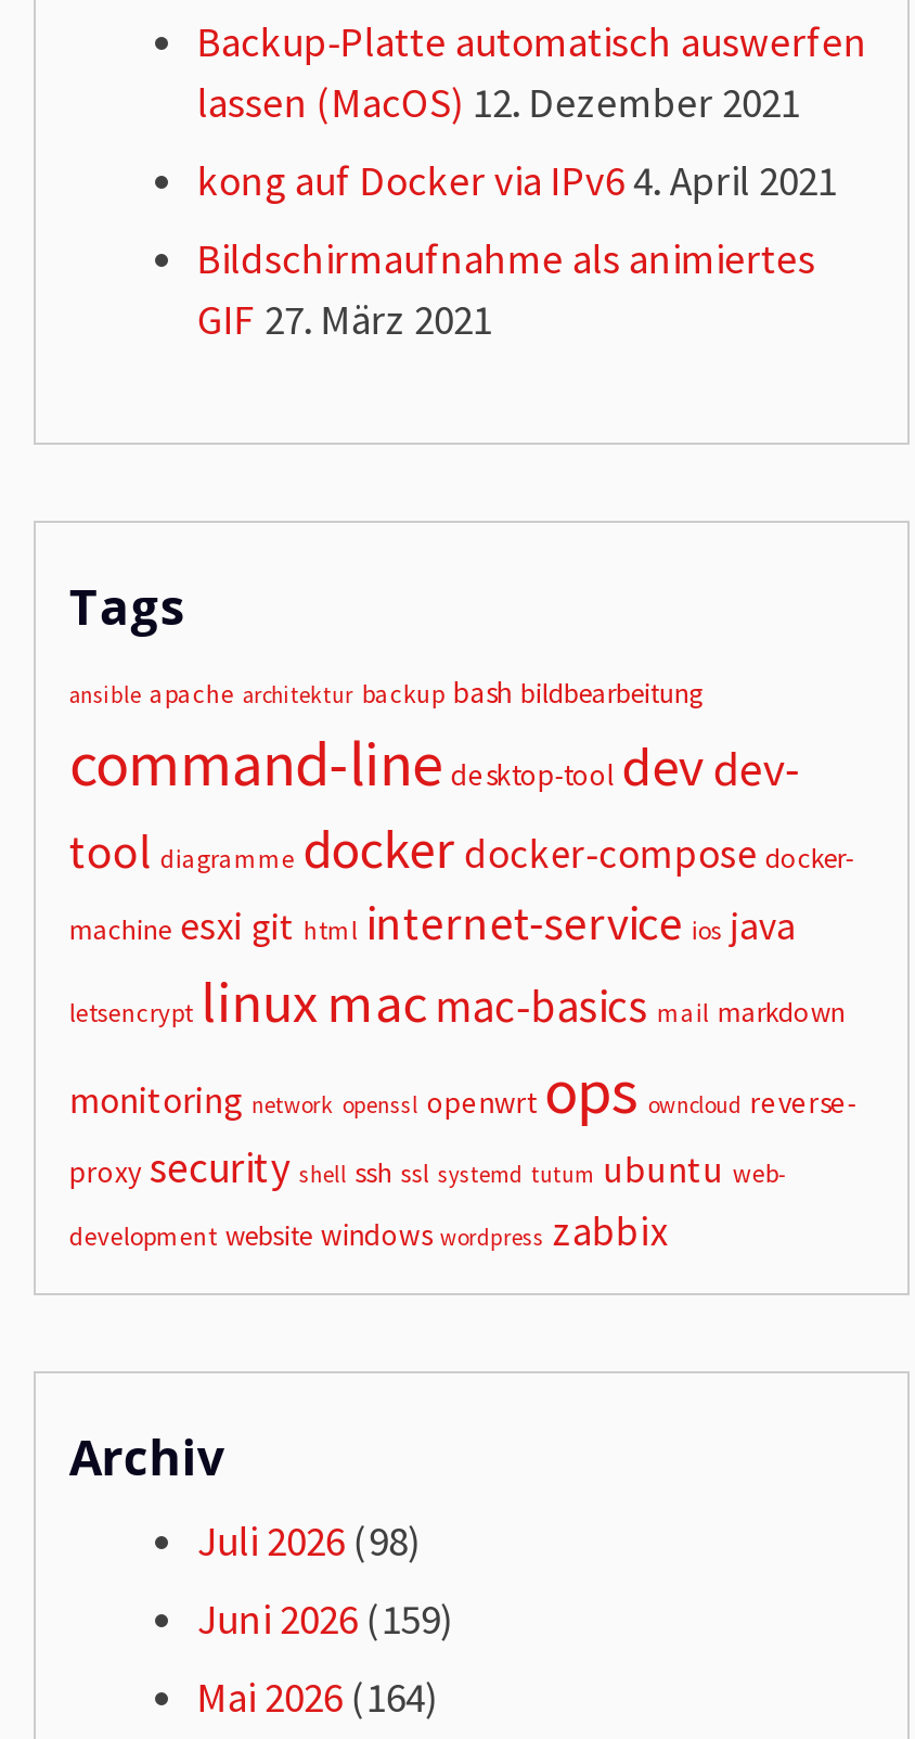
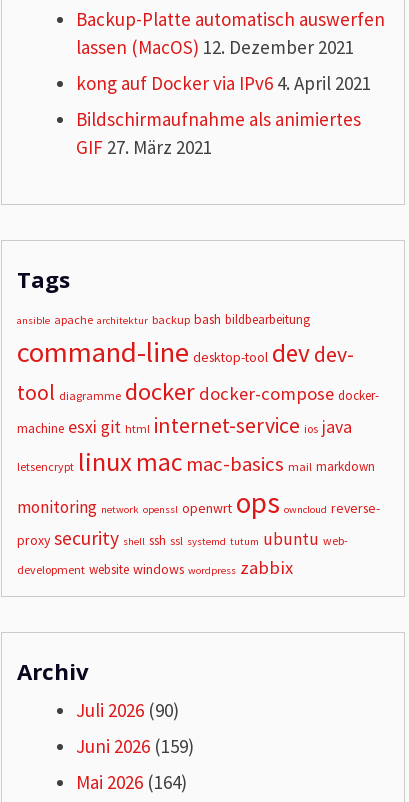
[197,1516,420,1568] Juli 2026 (98) -> [76,698,179,722] Juli 2026 (90)

